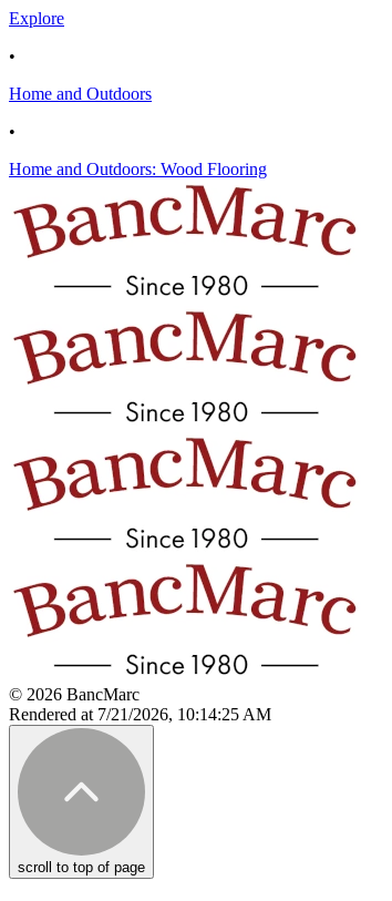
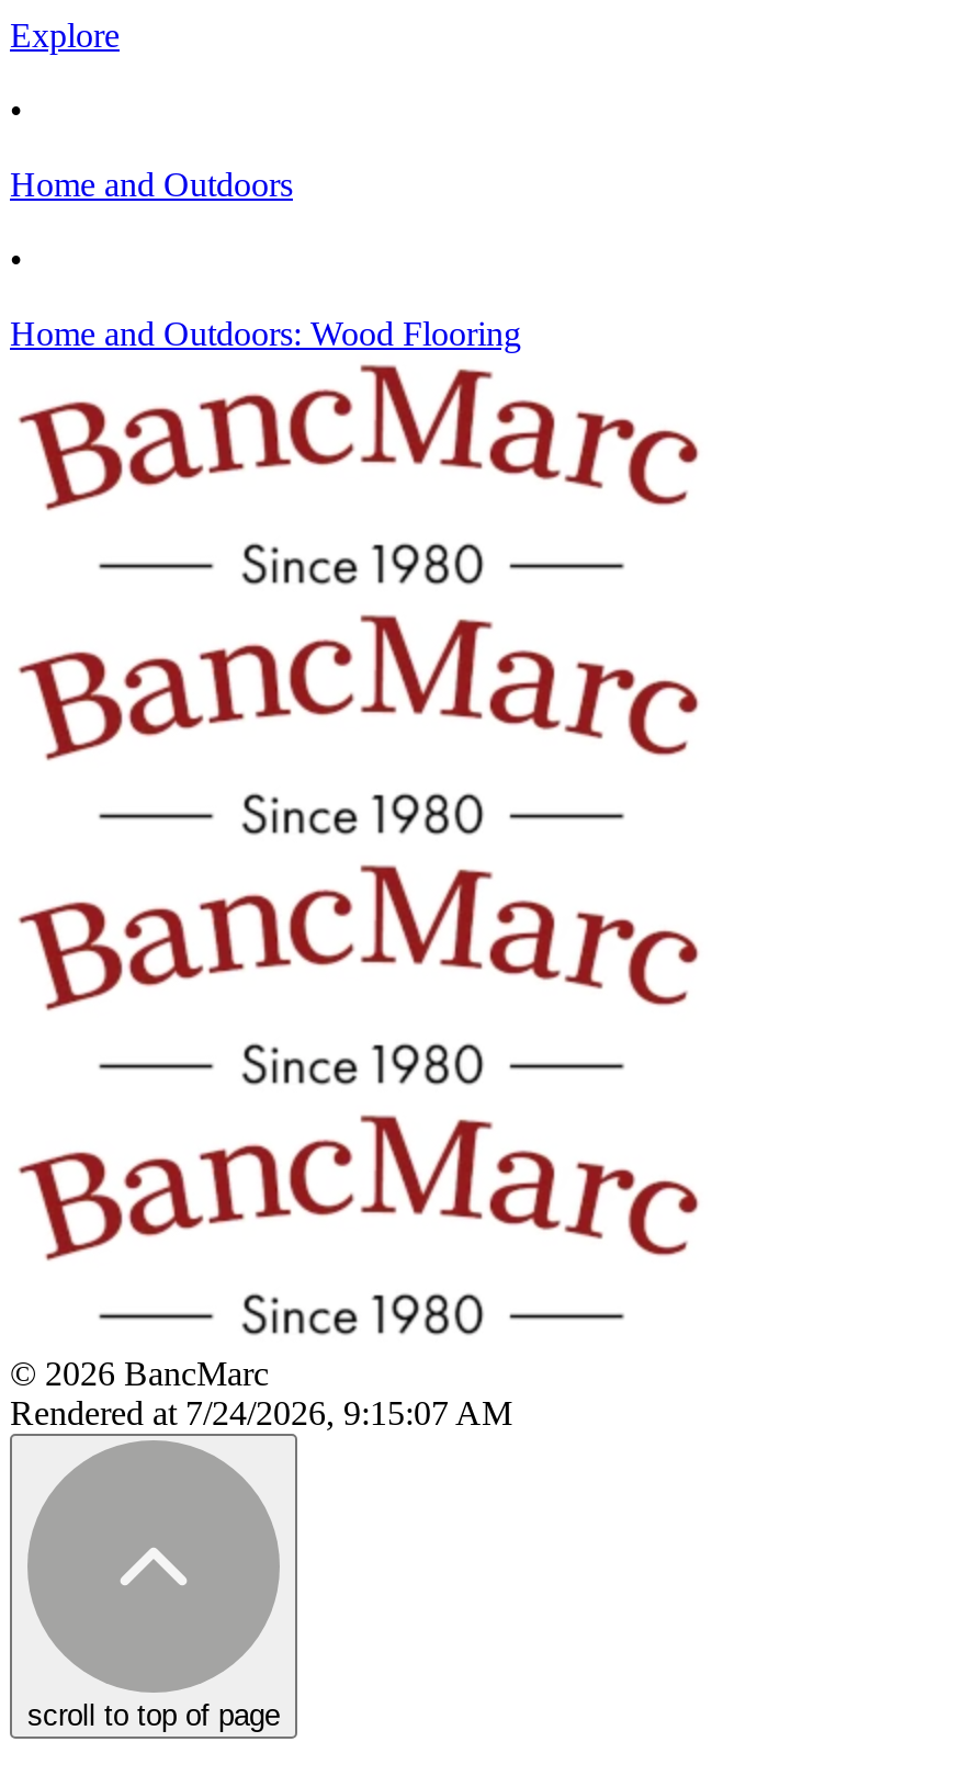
[9,705,271,724] Rendered at 7/21/2026, 10:14:25 AM -> [10,1394,512,1432] Rendered at 7/24/2026, 9:15:07 AM

